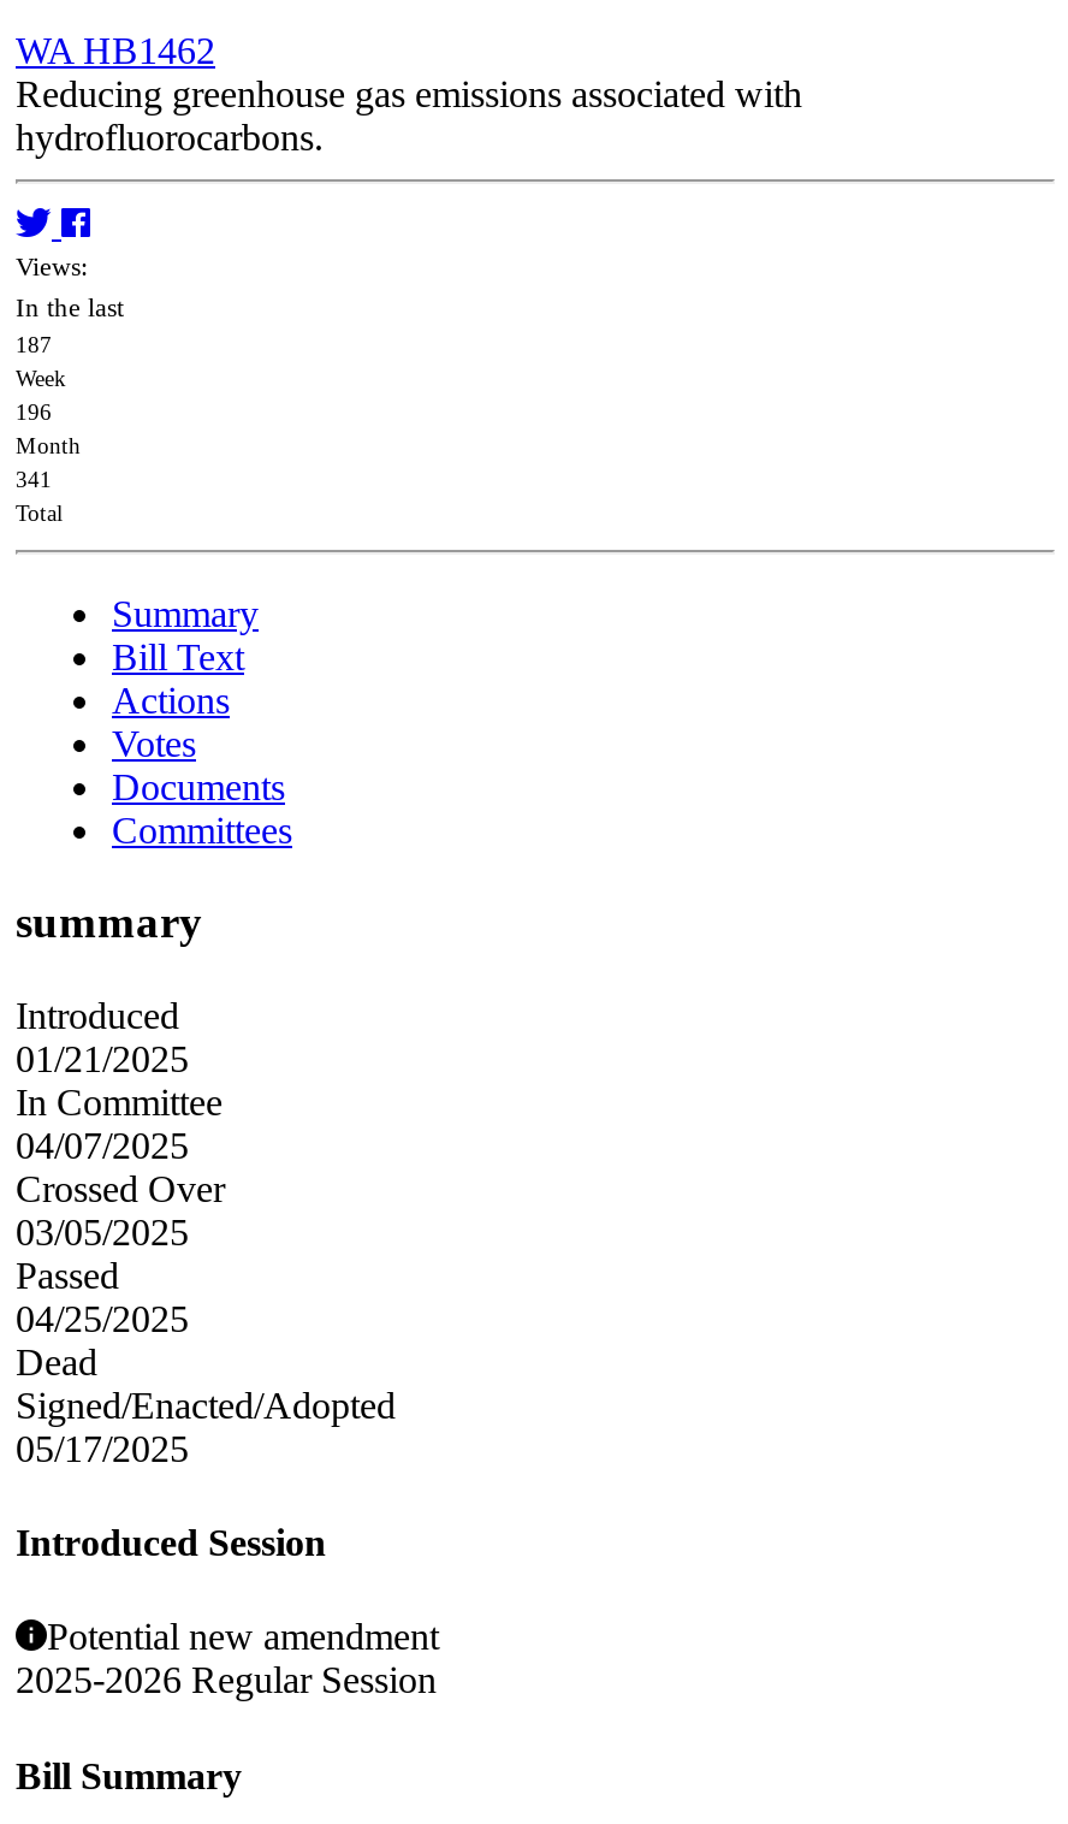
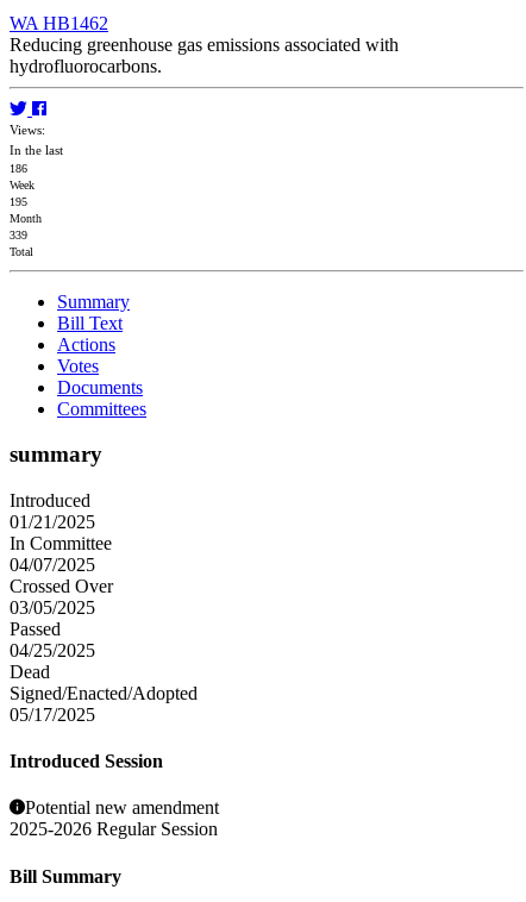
[16,330,52,356] 187 -> [10,161,27,174] 186
[16,397,52,424] 196 -> [10,195,27,208] 195
[16,464,52,491] 341 -> [10,228,27,241] 339

